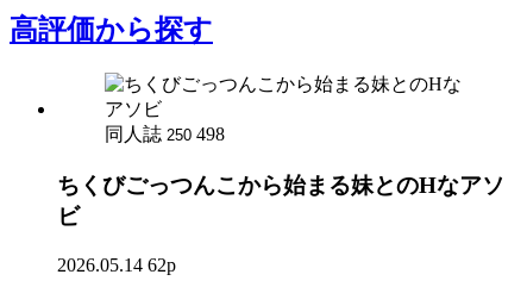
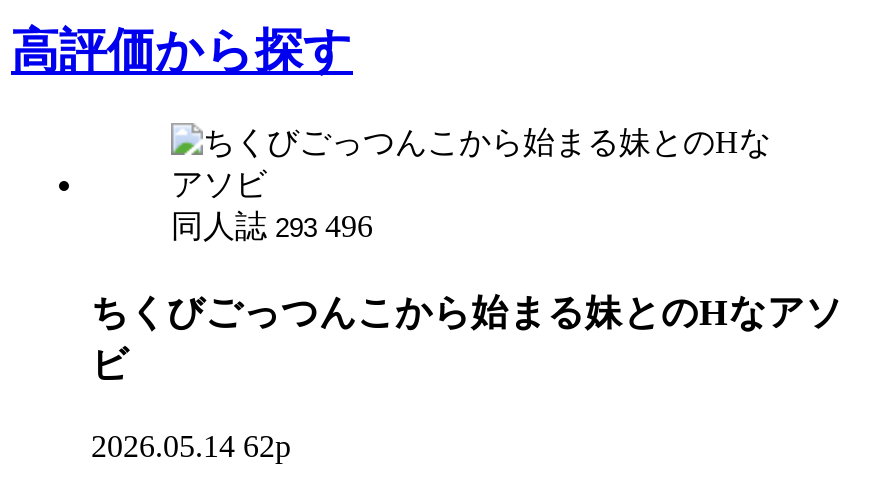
[105,124,225,144] 同人誌 250 498 -> [171,209,373,243] 同人誌 293 496

